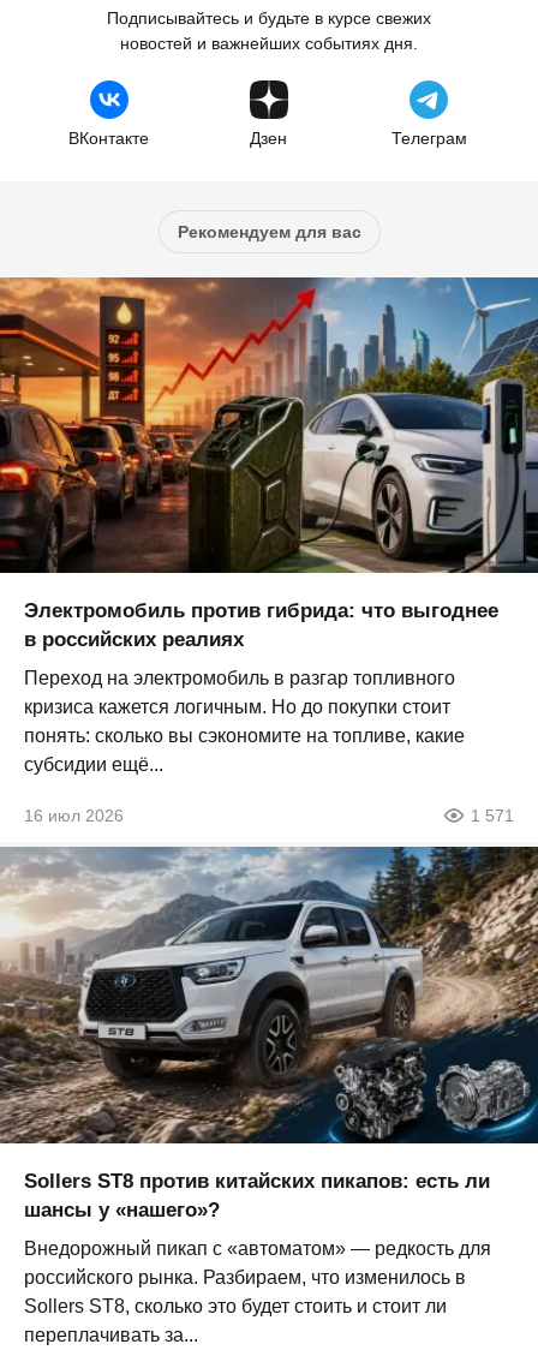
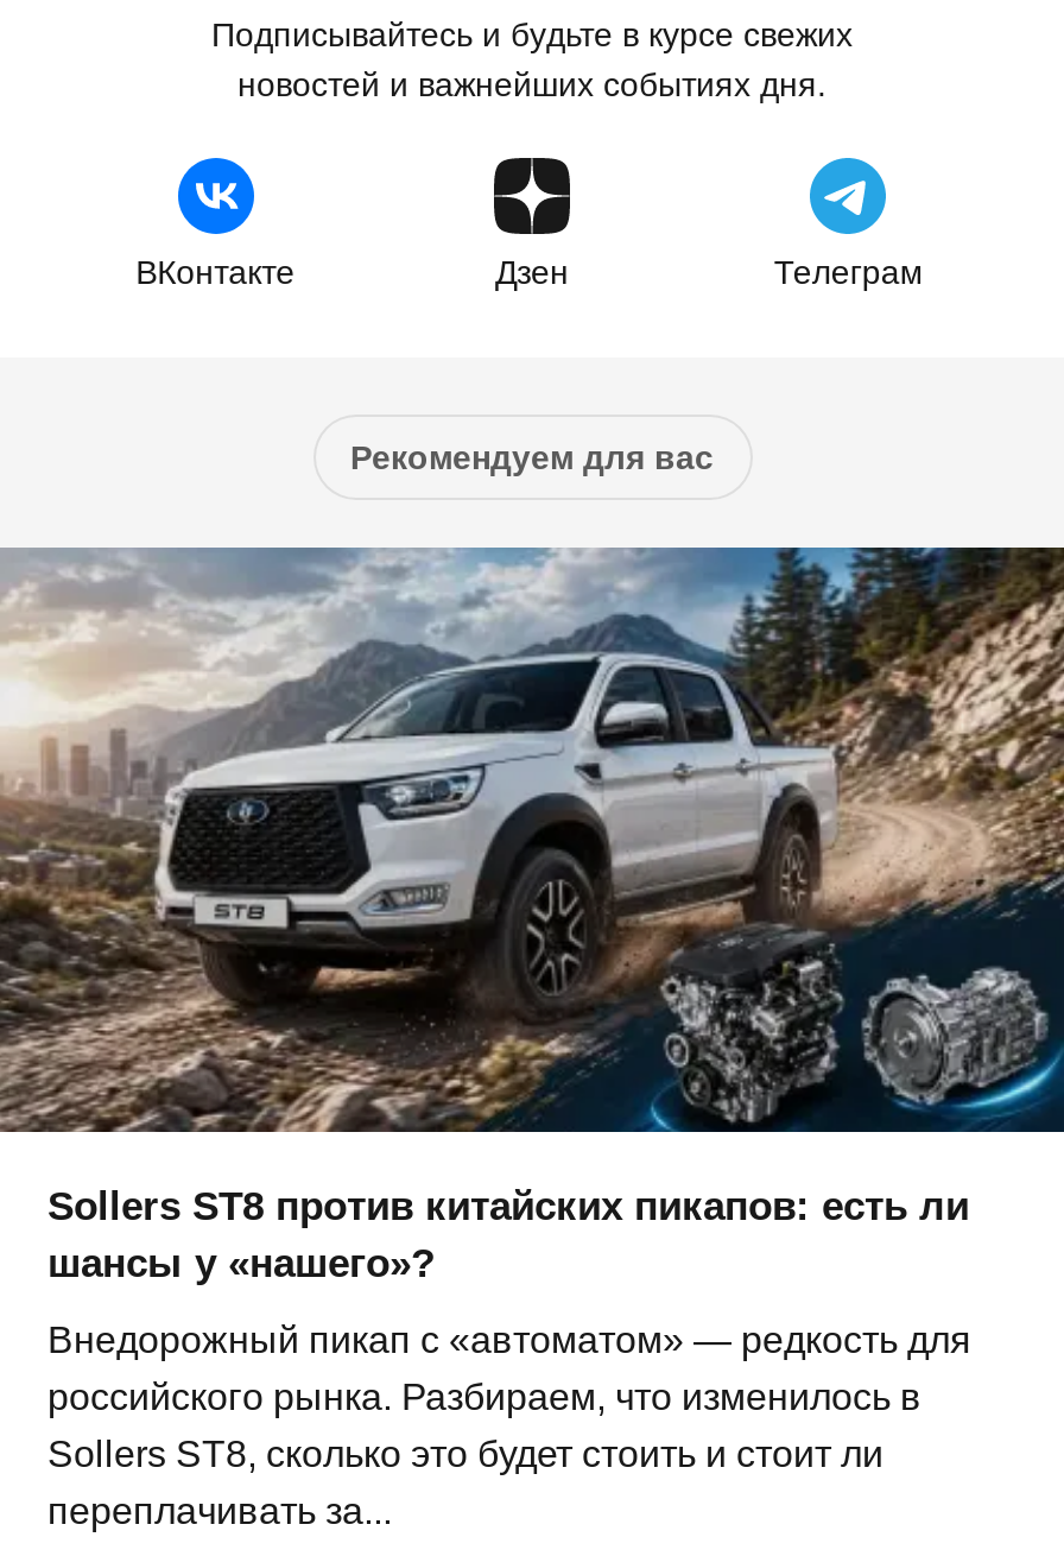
[4,276,534,825] [image] | Электромобиль против гибрида: что выгоднее | в российских реалиях | Переход на электромобиль в разгар топливного | кризиса кажется логичным. Но до покупки стоит | понять: сколько вы сэкономите на топливе, какие | субсидии ещё... | 16 июл 2026 | 1 571 -> none

